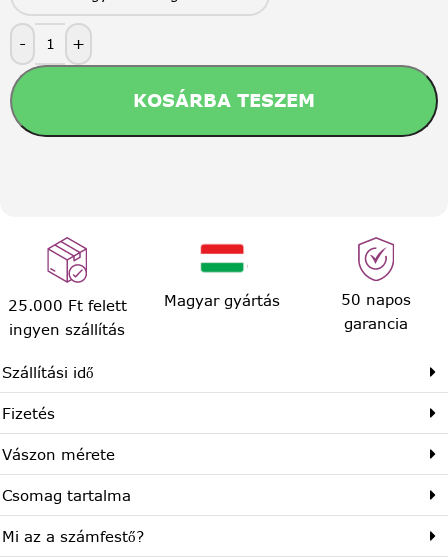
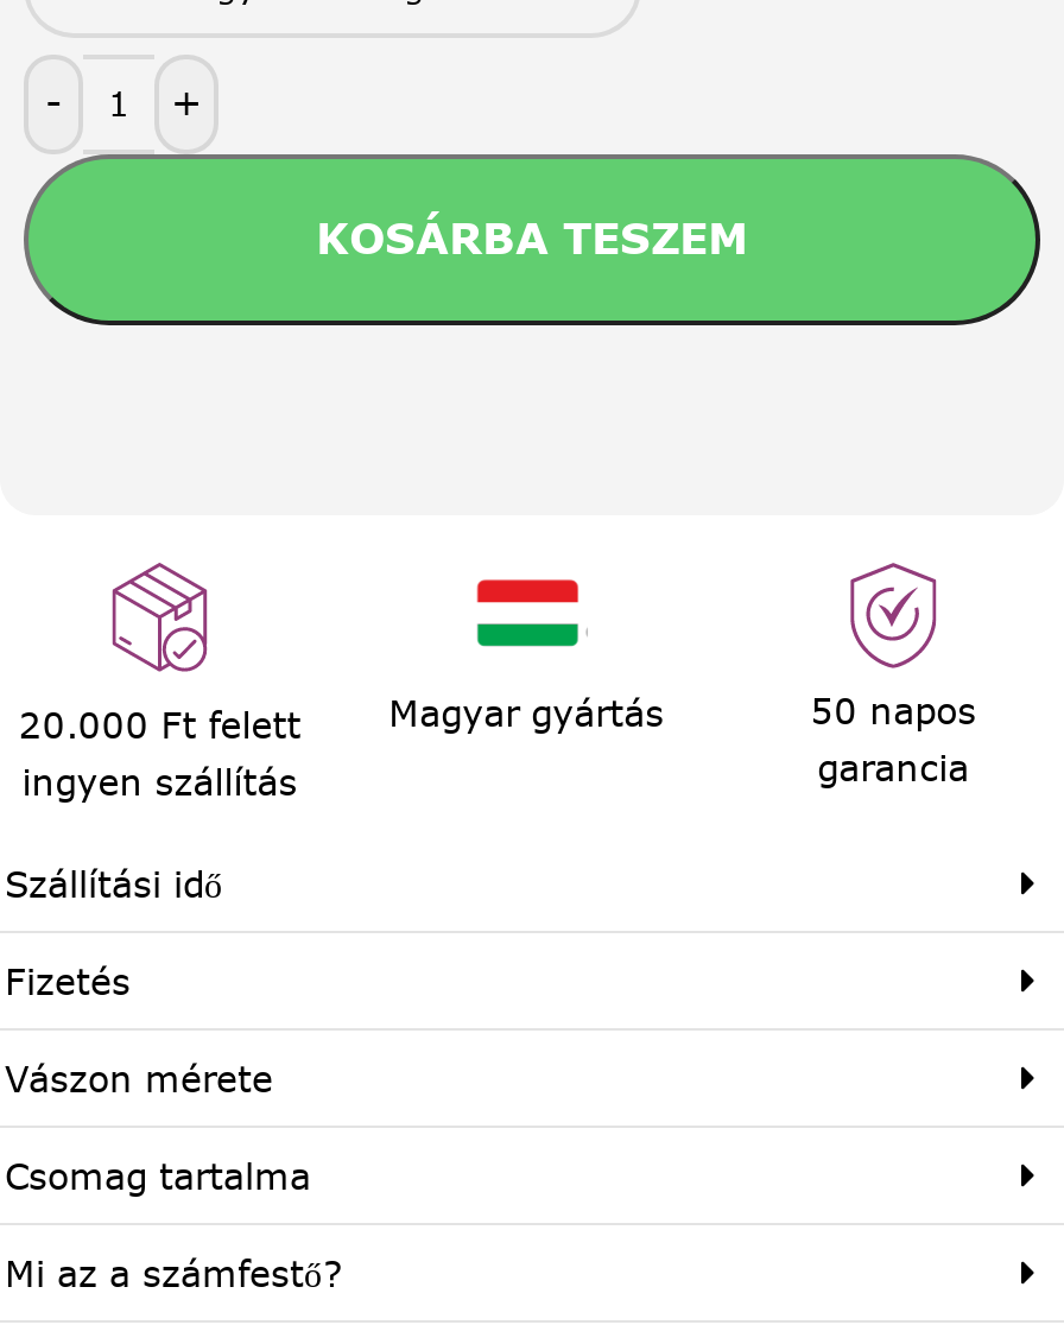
[8,290,280,316] 25.000 Ft felett Magyar gyártás -> [18,689,664,750] 20.000 Ft felett Magyar gyártás

